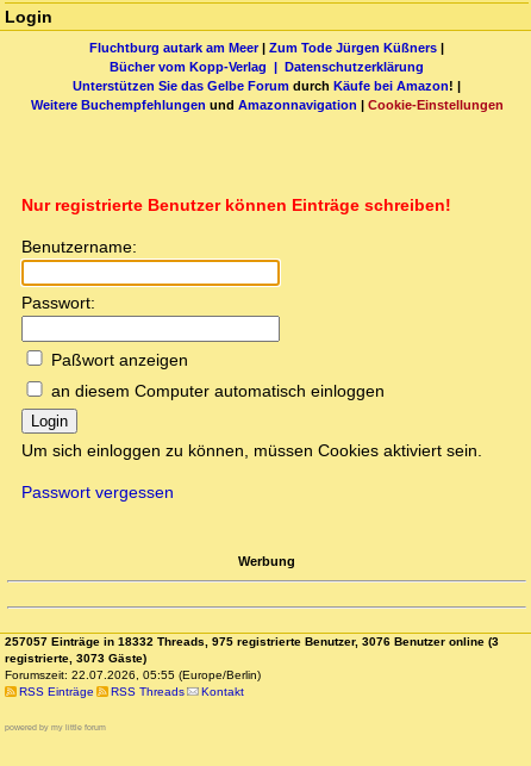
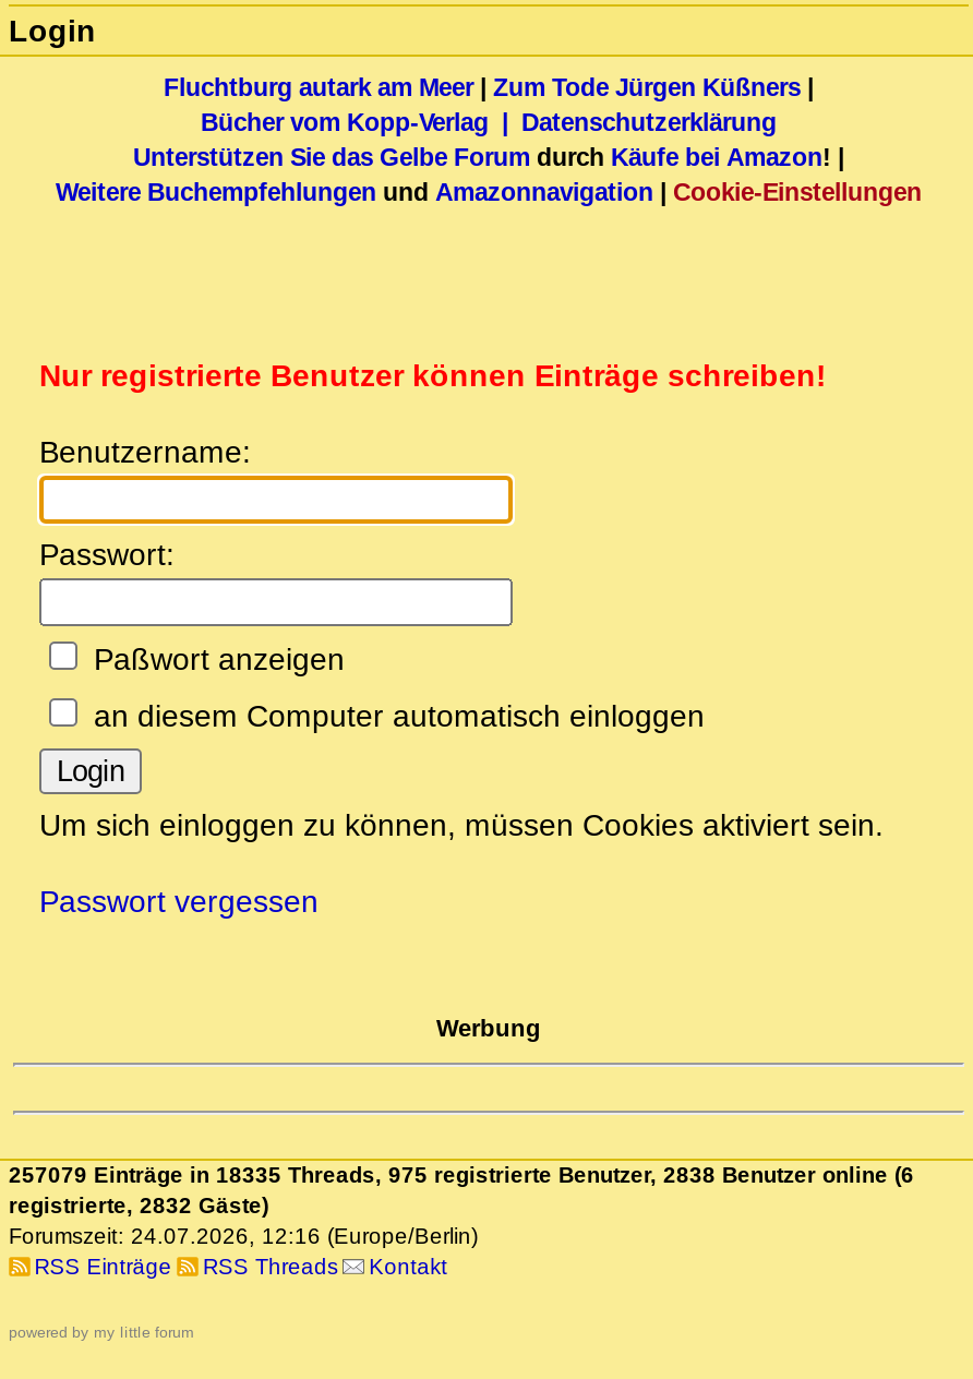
[5,635,499,648] 257057 Einträge in 18332 Threads, 975 registrierte Benutzer, 3076 Benutzer online (3 -> [9,1164,914,1188] 257079 Einträge in 18335 Threads, 975 registrierte Benutzer, 2838 Benutzer online (6
[5,652,146,665] registrierte, 3073 Gäste) -> [9,1194,268,1218] registrierte, 2832 Gäste)
[5,669,261,682] Forumszeit: 22.07.2026, 05:55 (Europe/Berlin) -> [9,1225,478,1249] Forumszeit: 24.07.2026, 12:16 (Europe/Berlin)

